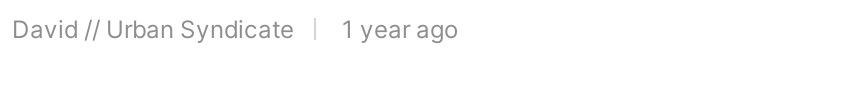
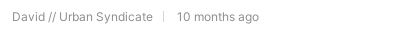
[12,14,458,44] David // Urban Syndicate 1 year ago -> [12,9,259,24] David // Urban Syndicate 10 months ago

